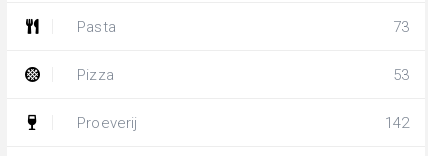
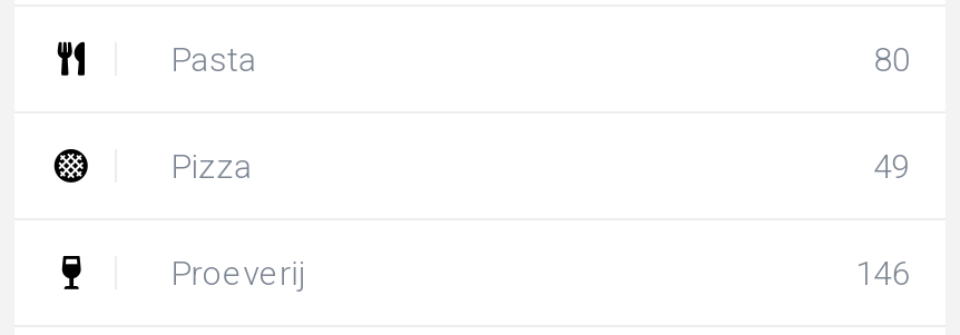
[393,18,409,36] 73 -> [874,40,910,80] 80
[393,66,409,84] 53 -> [874,147,910,187] 49
[384,114,409,132] 142 -> [855,254,910,294] 146

